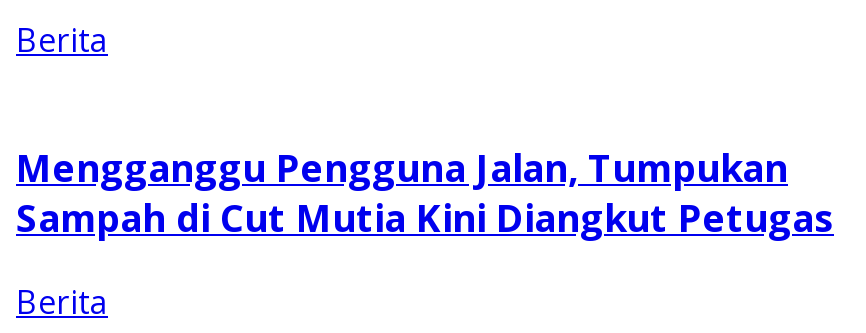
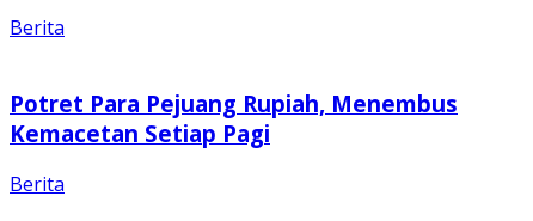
[16,142,834,242] Mengganggu Pengguna Jalan, Tumpukan | Sampah di Cut Mutia Kini Diangkut Petugas -> [10,89,458,148] Potret Para Pejuang Rupiah, Menembus | Kemacetan Setiap Pagi

